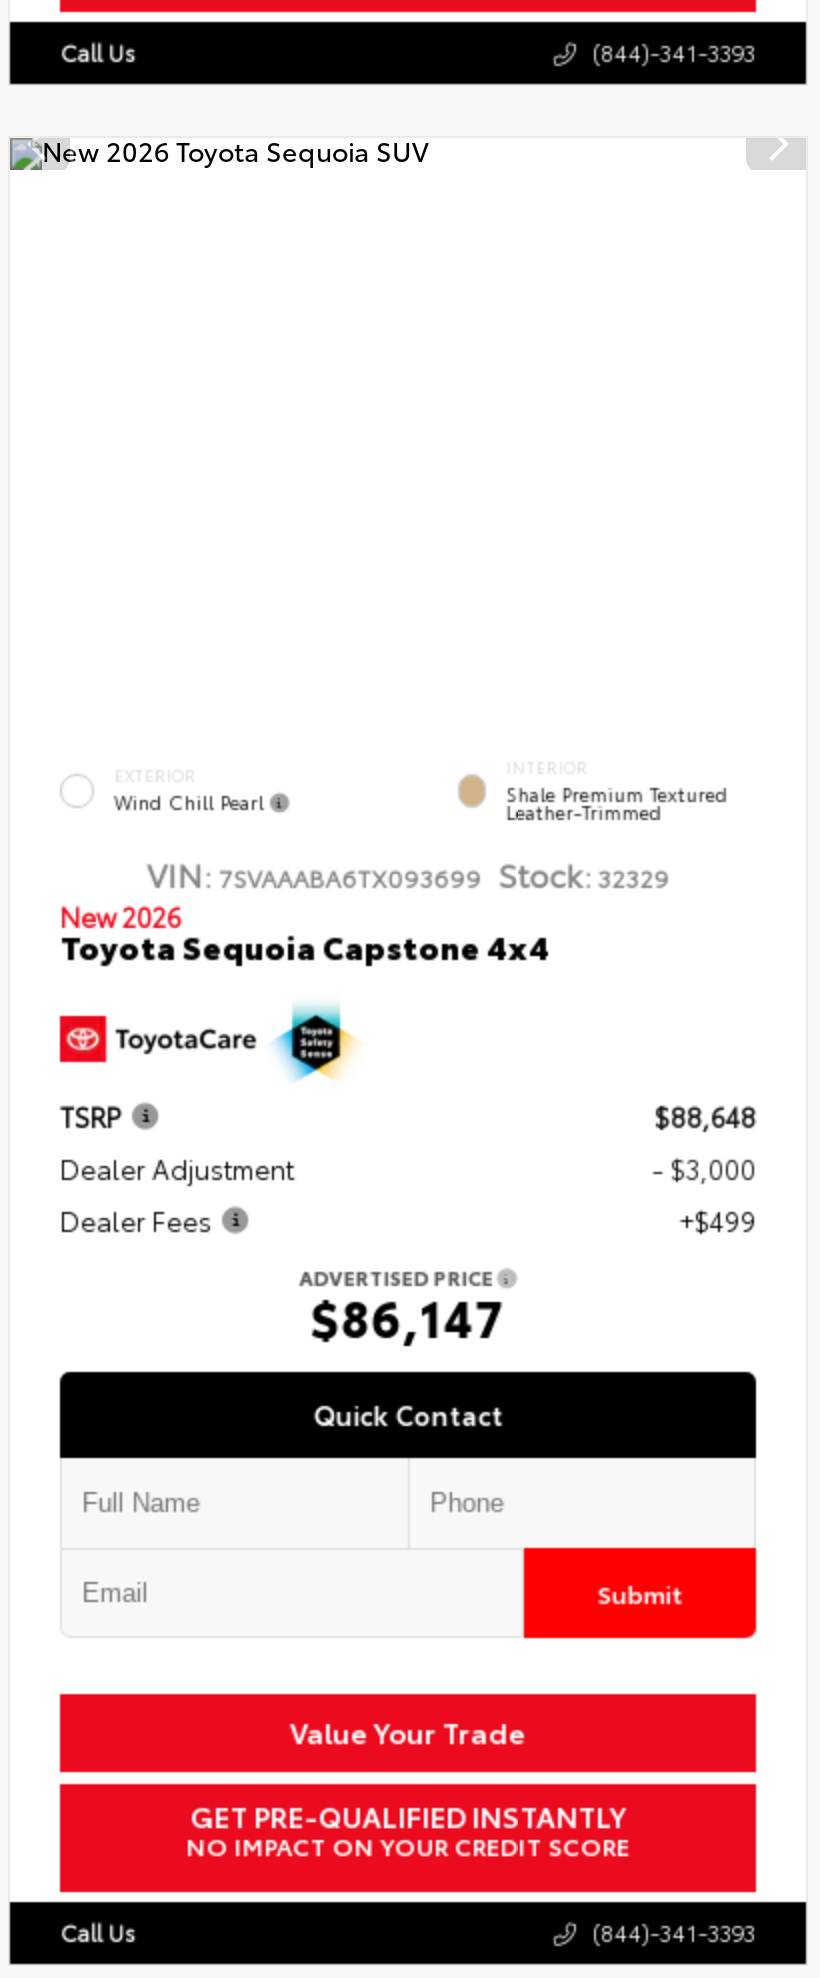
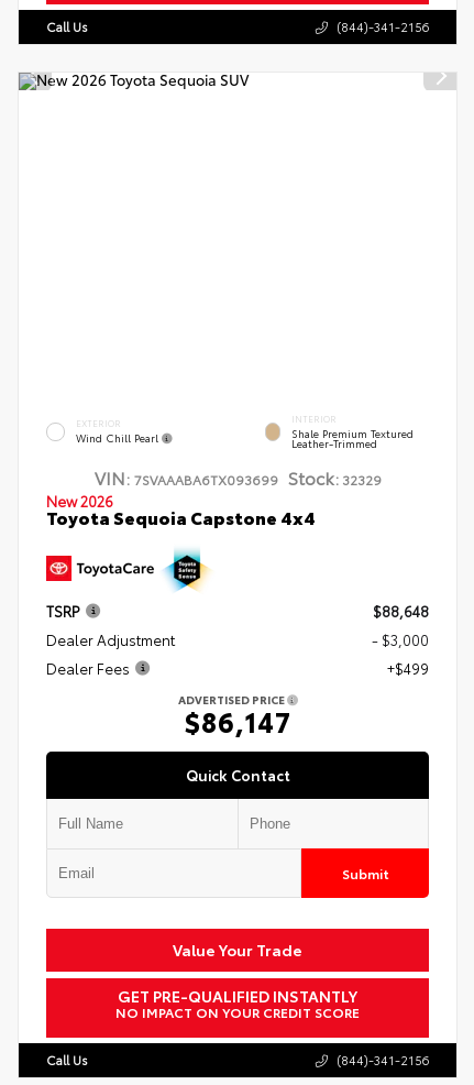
[592,35,756,67] (844)-341-3393 -> [337,17,429,34] (844)-341-2156
[592,1915,756,1947] (844)-341-3393 -> [337,1051,429,1069] (844)-341-2156

